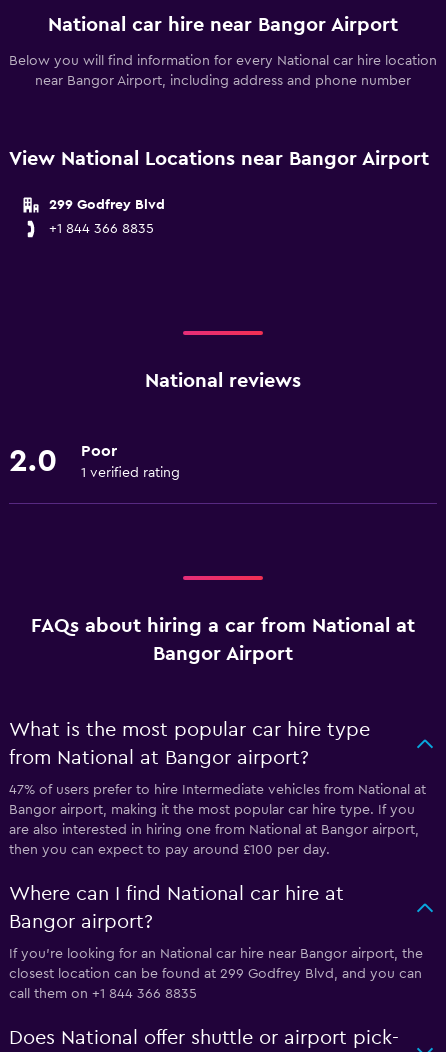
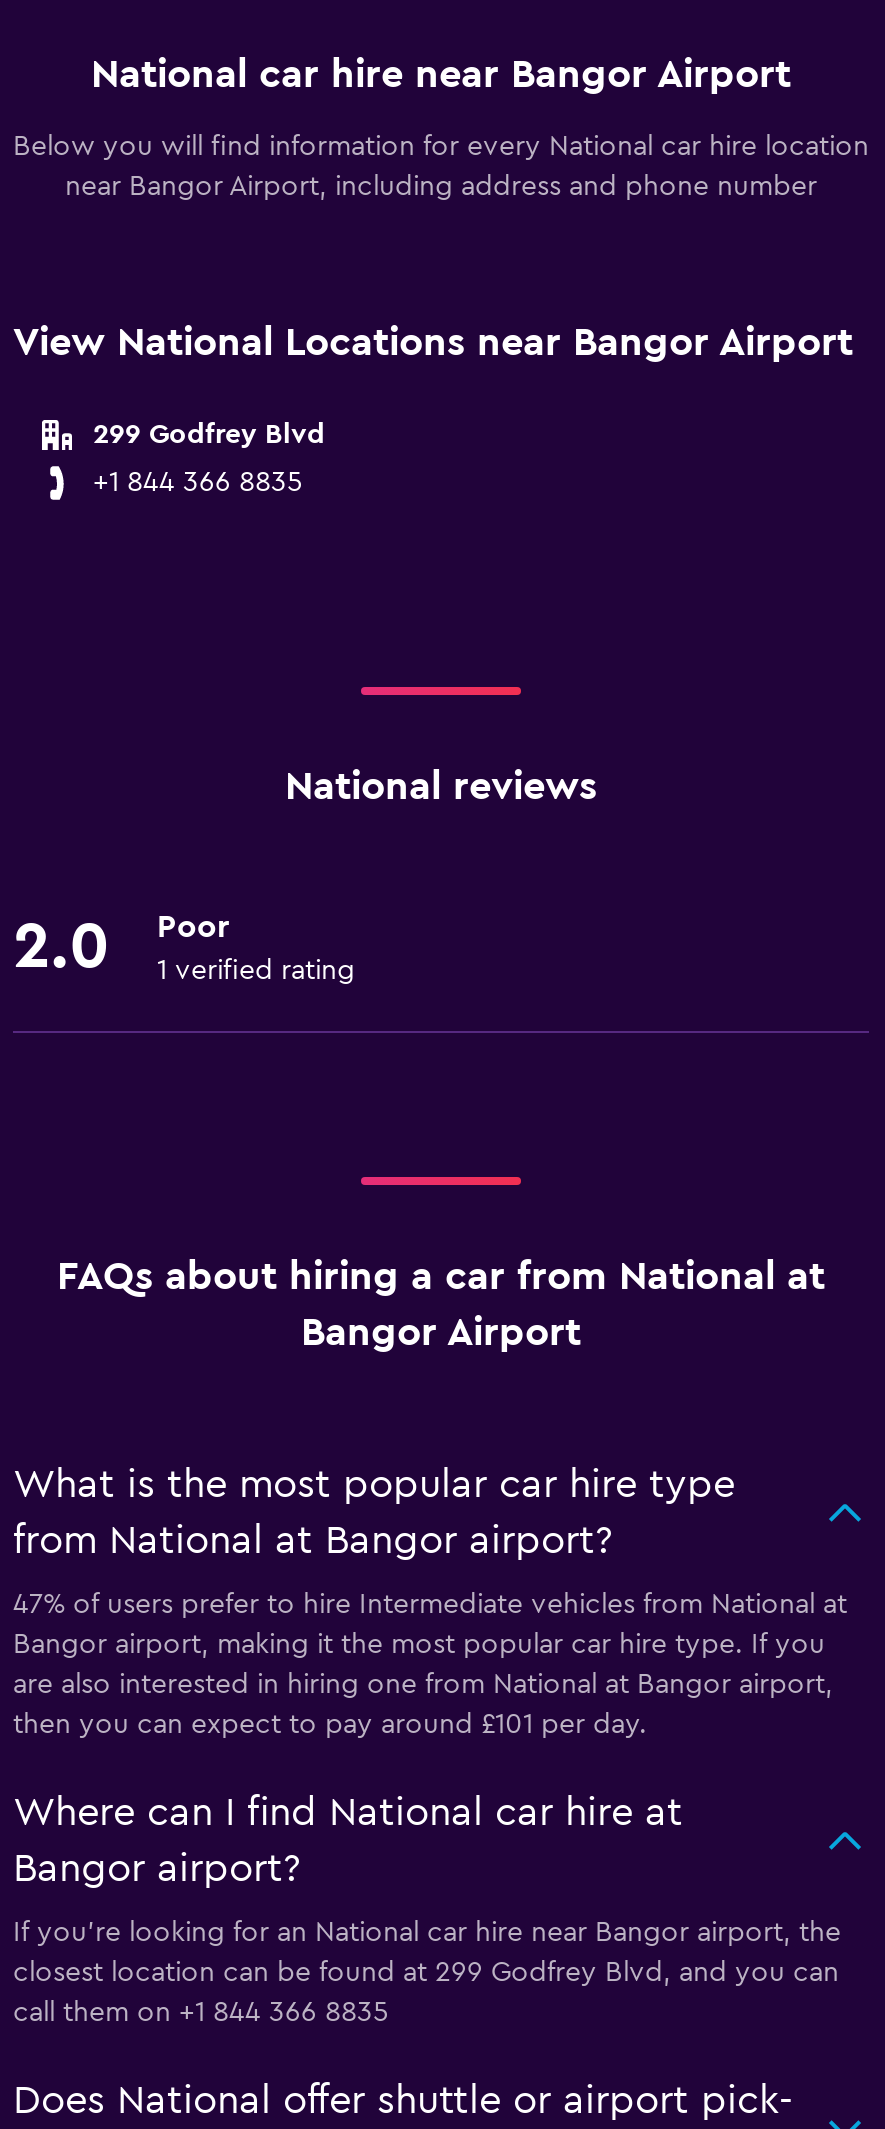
[9,843,330,857] then you can expect to pay around £100 per day. -> [13,1711,647,1739] then you can expect to pay around £101 per day.

